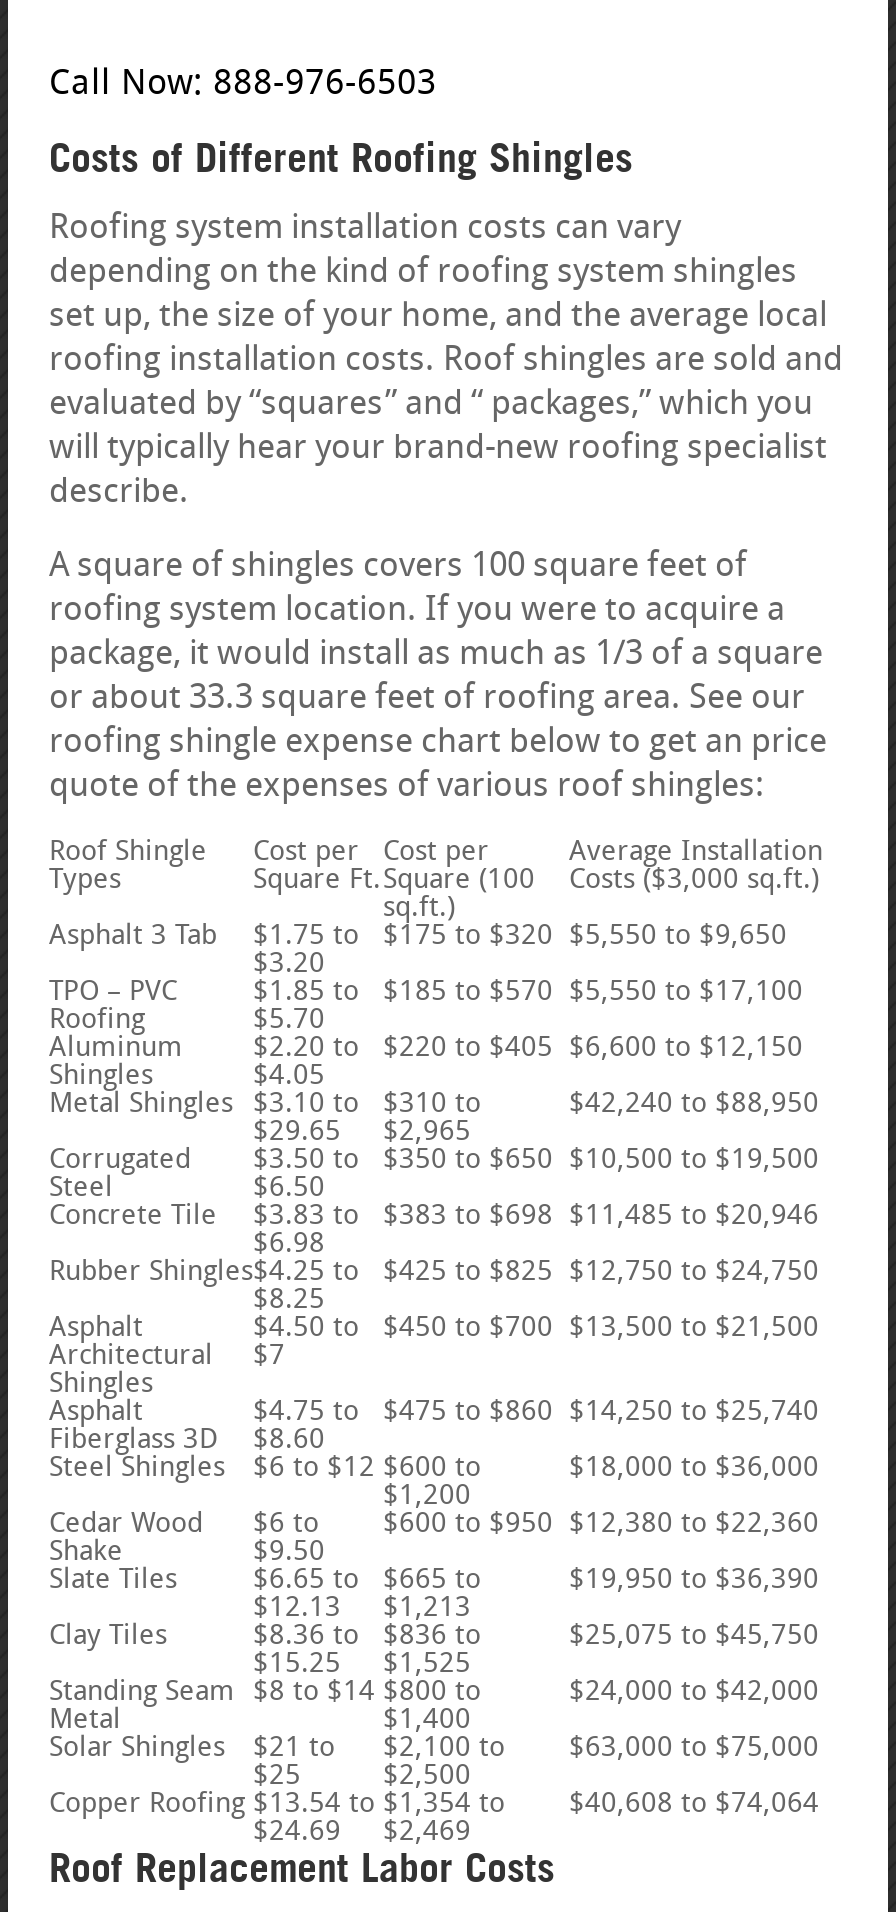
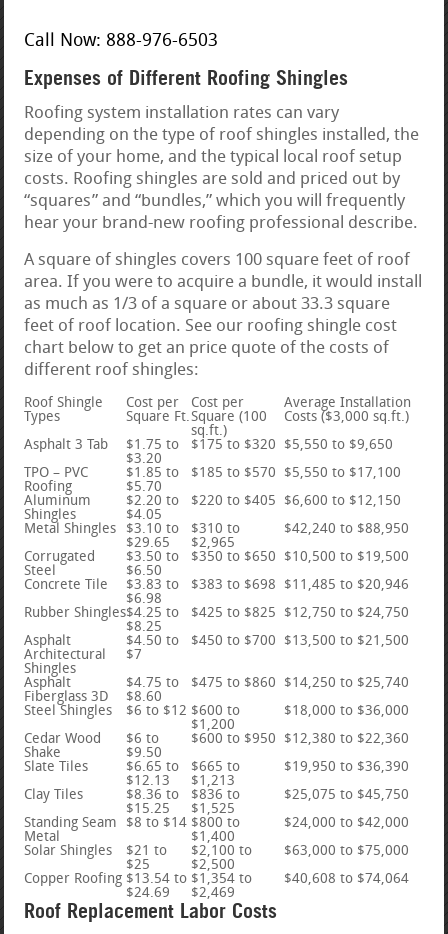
[49,133,633,181] Costs of Different Roofing Shingles -> [24,66,348,90] Expenses of Different Roofing Shingles
[49,211,843,509] Roofing system installation costs can vary | depending on the kind of roofing system shingles | set up, the size of your home, and the average local | roofing installation costs. Roof shingles are sold and | evaluated by “squares” and “ packages,” which you | will typically hear your brand-new roofing specialist | describe. -> [24,105,419,232] Roofing system installation rates can vary | depending on the type of roof shingles installed, the | size of your home, and the typical local roof setup | costs. Roofing shingles are sold and priced out by | “squares” and “bundles,” which you will frequently | hear your brand-new roofing professional describe.
[49,549,827,803] A square of shingles covers 100 square feet of | roofing system location. If you were to acquire a | package, it would install as much as 1/3 of a square | or about 33.3 square feet of roofing area. See our | roofing shingle expense chart below to get an price | quote of the expenses of various roof shingles: -> [24,252,422,379] A square of shingles covers 100 square feet of roof | area. If you were to acquire a bundle, it would install | as much as 1/3 of a square or about 33.3 square | feet of roof location. See our roofing shingle cost | chart below to get an price quote of the costs of | different roof shingles:

